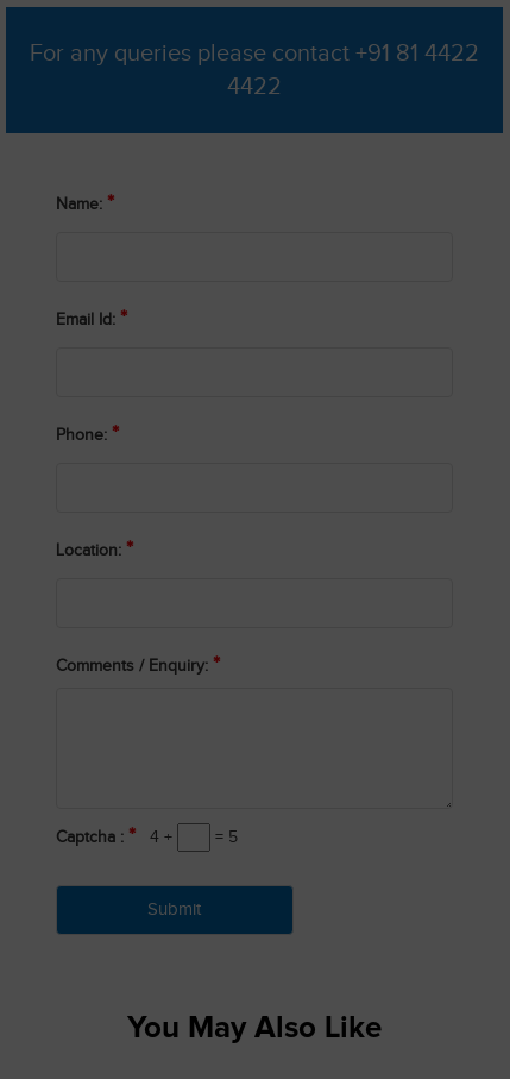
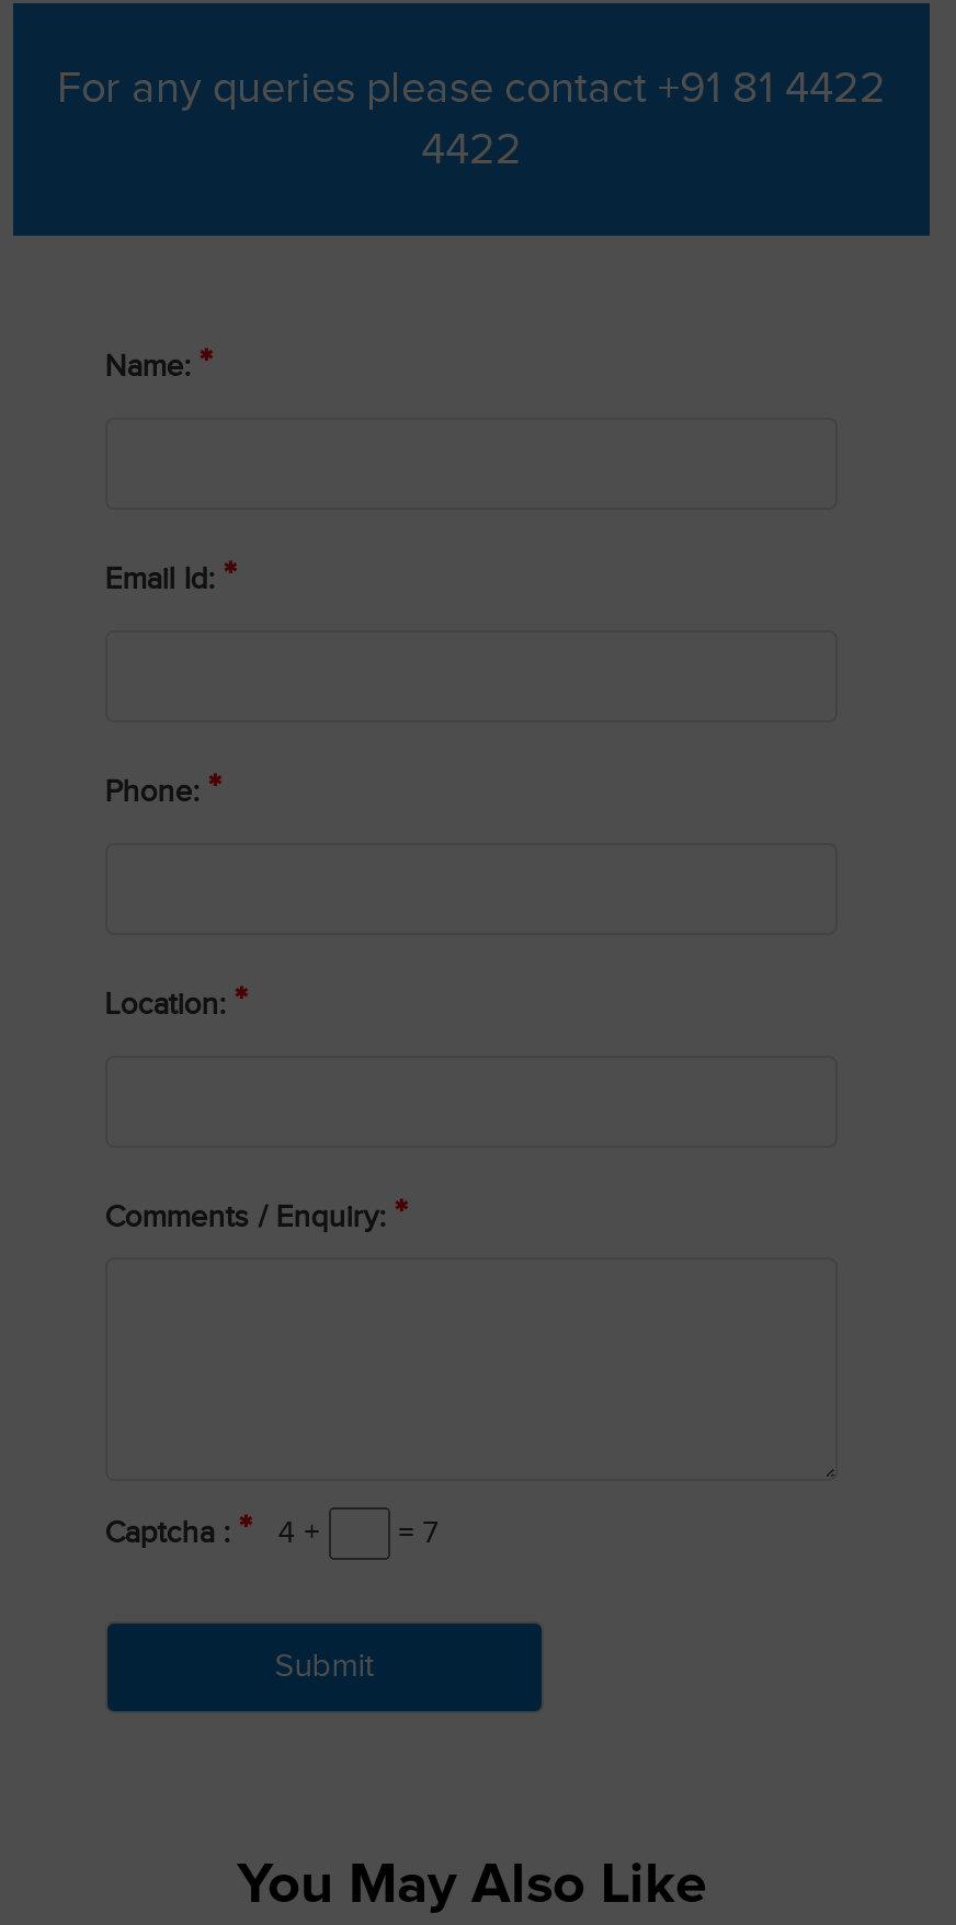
[56,823,238,848] Captcha : * 4 + = 5 -> [105,1507,438,1553] Captcha : * 4 + = 7

